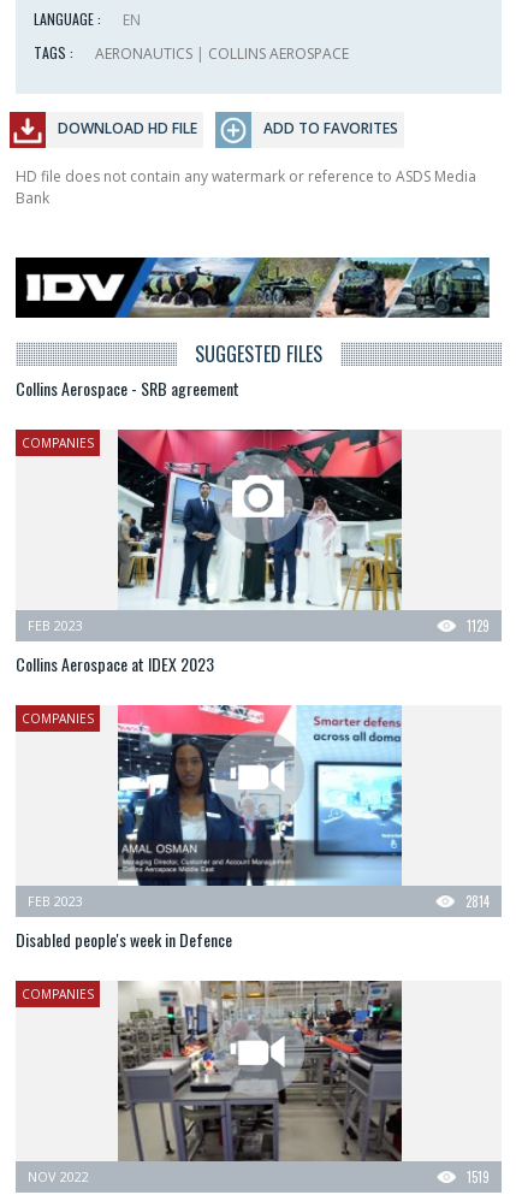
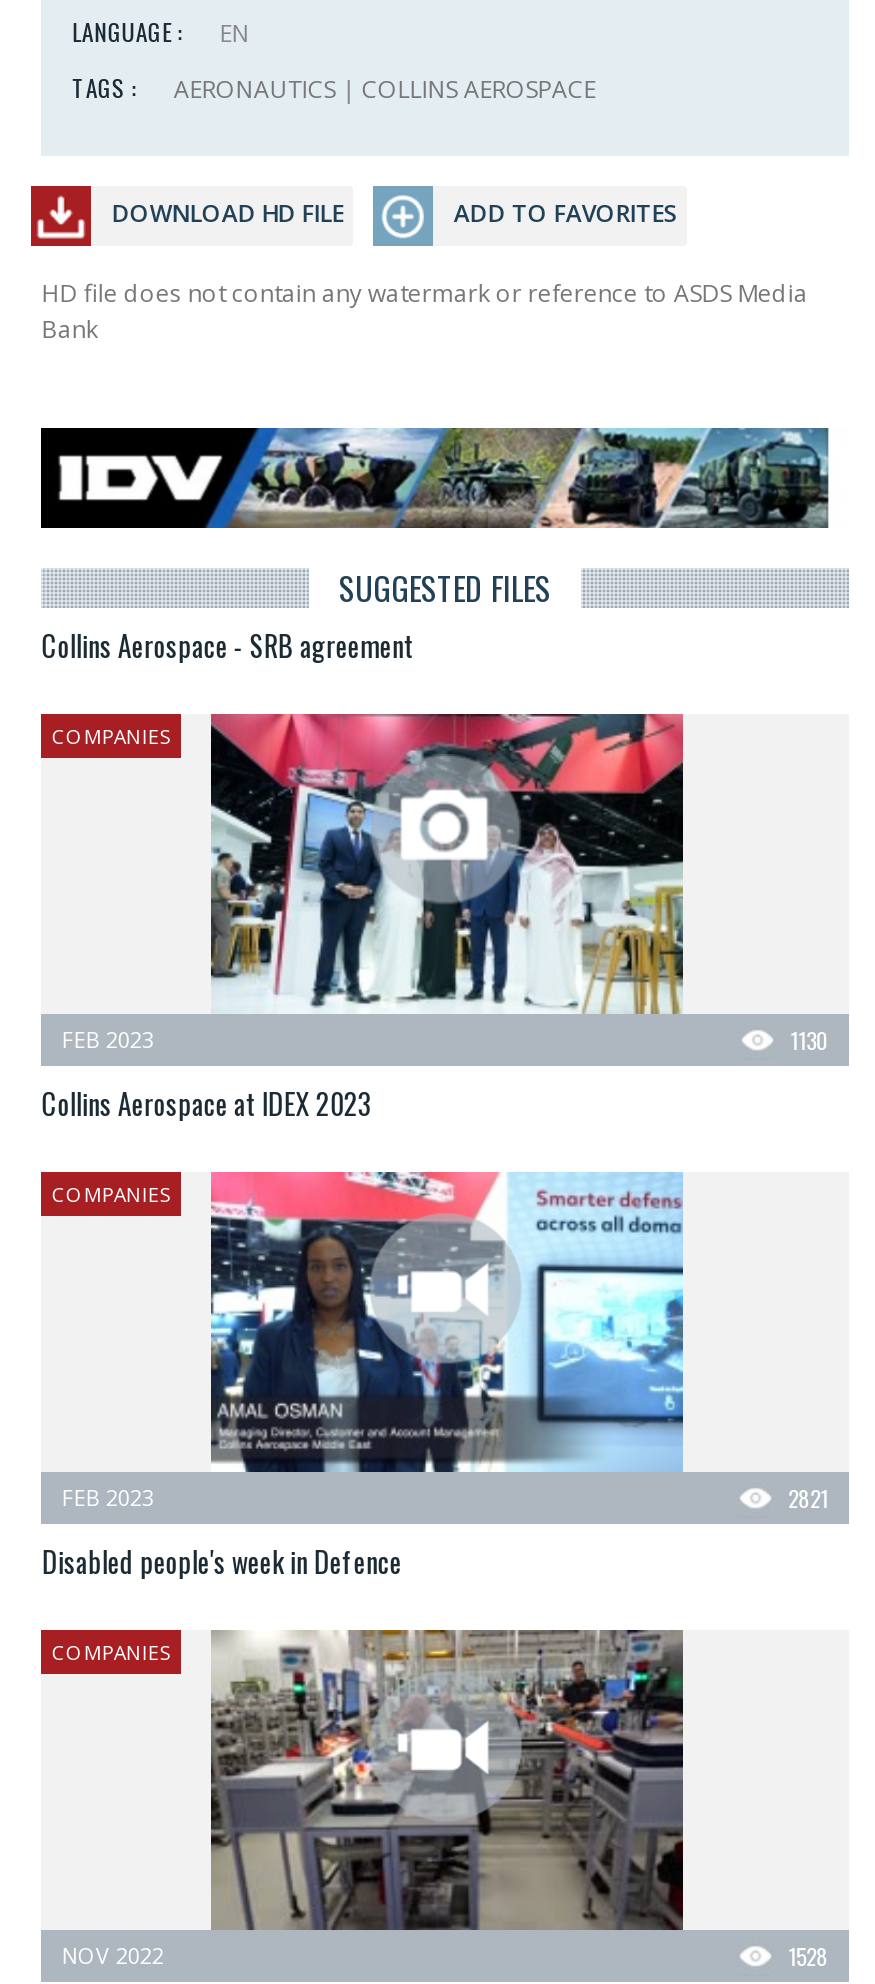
[463,616,489,635] 1129 -> [784,1024,828,1056] 1130
[461,891,489,911] 2814 -> [782,1482,828,1514] 2821
[463,1167,489,1186] 1519 -> [782,1940,828,1972] 1528

